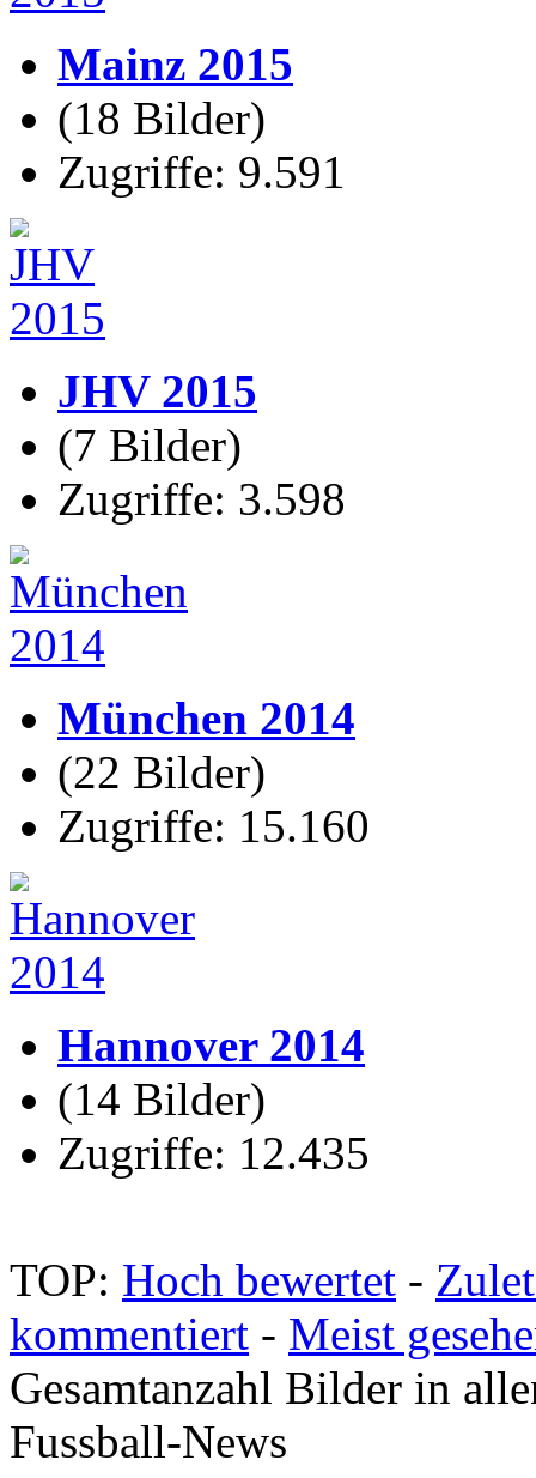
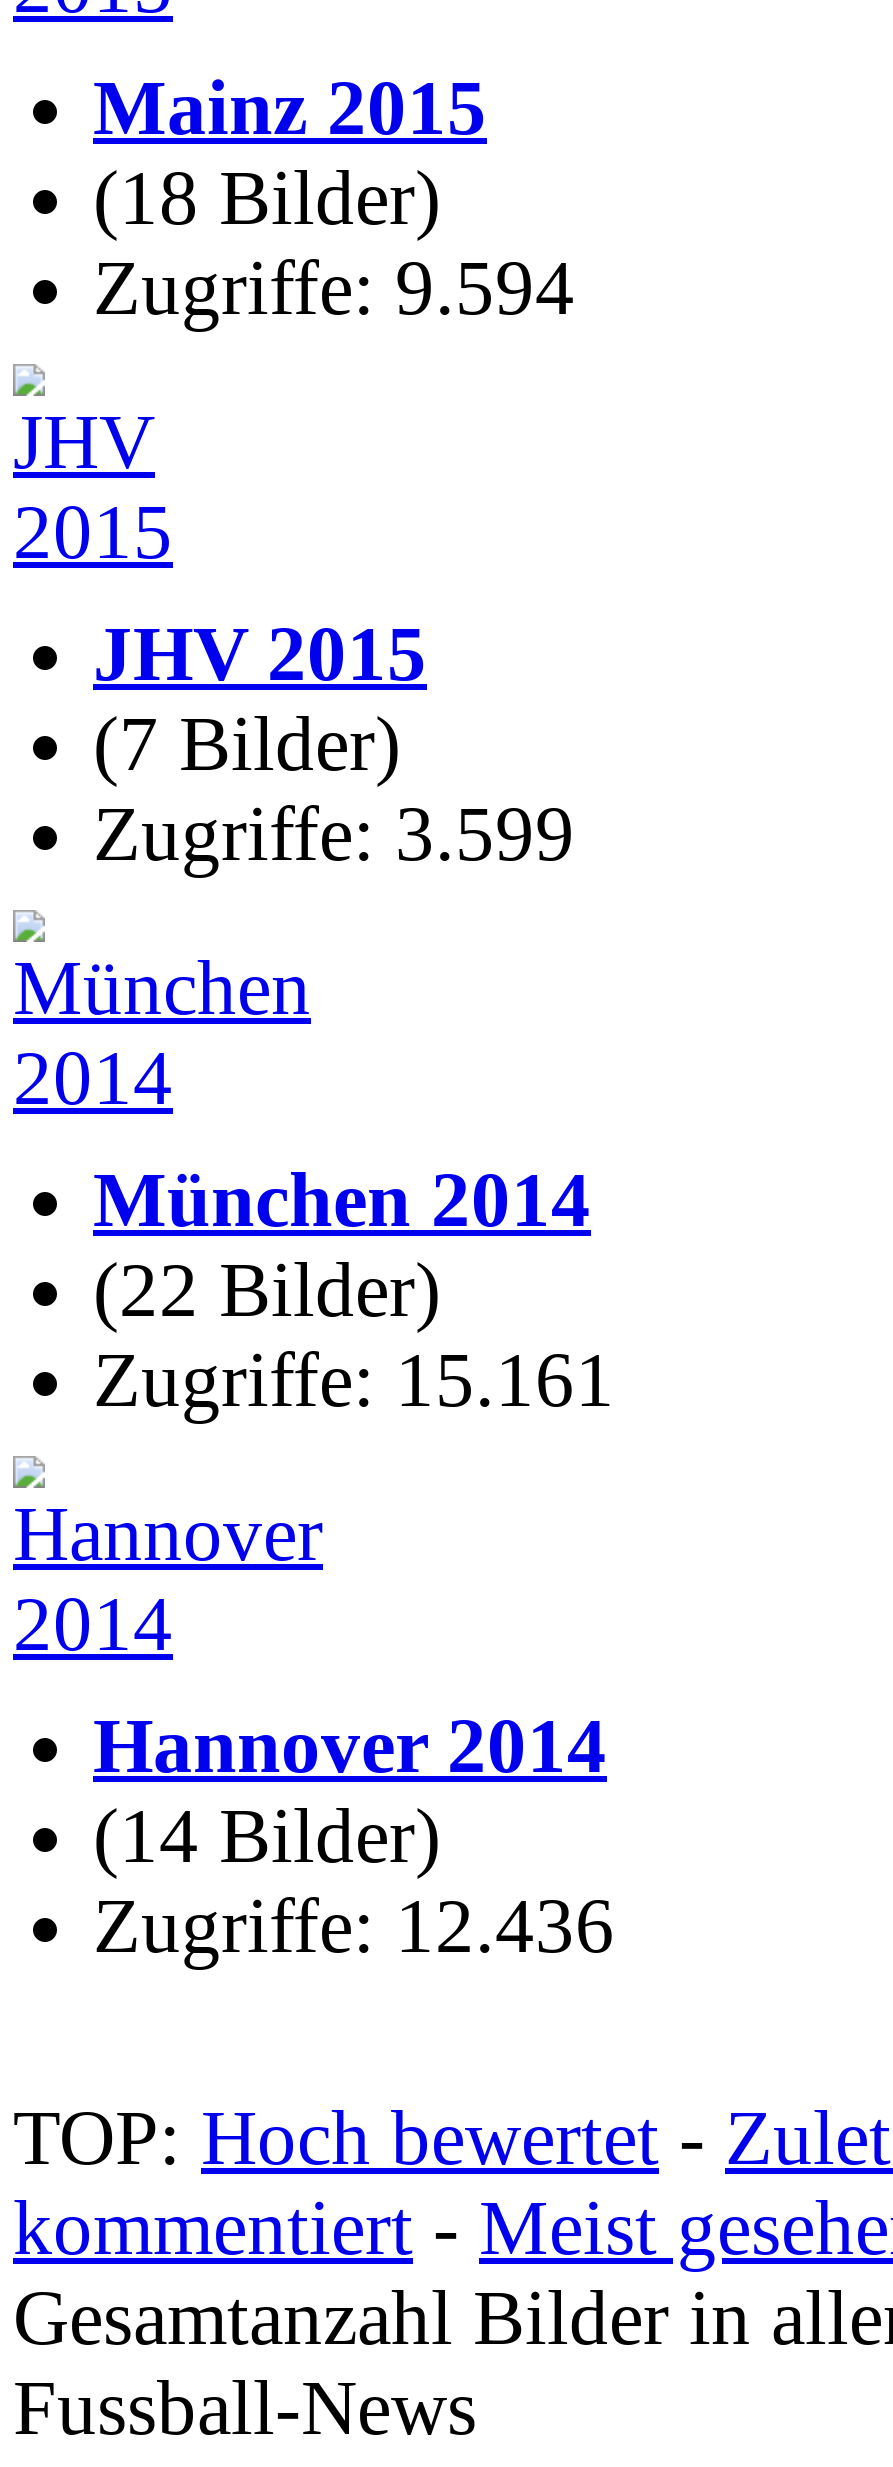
[57,147,346,198] Zugriffe: 9.591 -> [93,245,575,331] Zugriffe: 9.594
[57,474,346,525] Zugriffe: 3.598 -> [93,791,575,877] Zugriffe: 3.599
[57,801,370,852] Zugriffe: 15.160 -> [93,1337,615,1423] Zugriffe: 15.161
[57,1128,370,1179] Zugriffe: 12.435 -> [93,1883,615,1969] Zugriffe: 12.436

